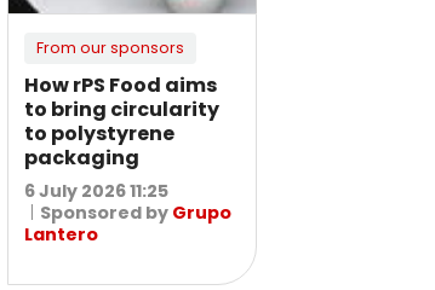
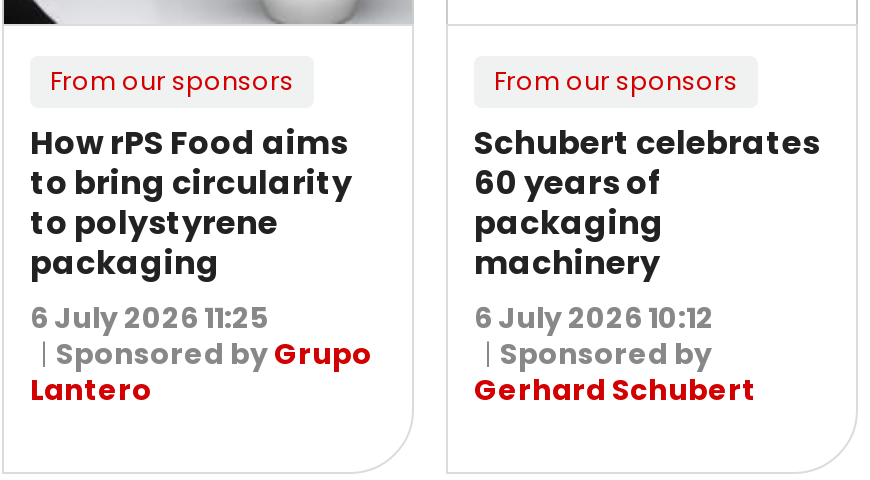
none -> [474,63,820,409] From our sponsors | Schubert celebrates | 60 years of | packaging | machinery | 6 July 2026 10:12 | Sponsored by | Gerhard Schubert

